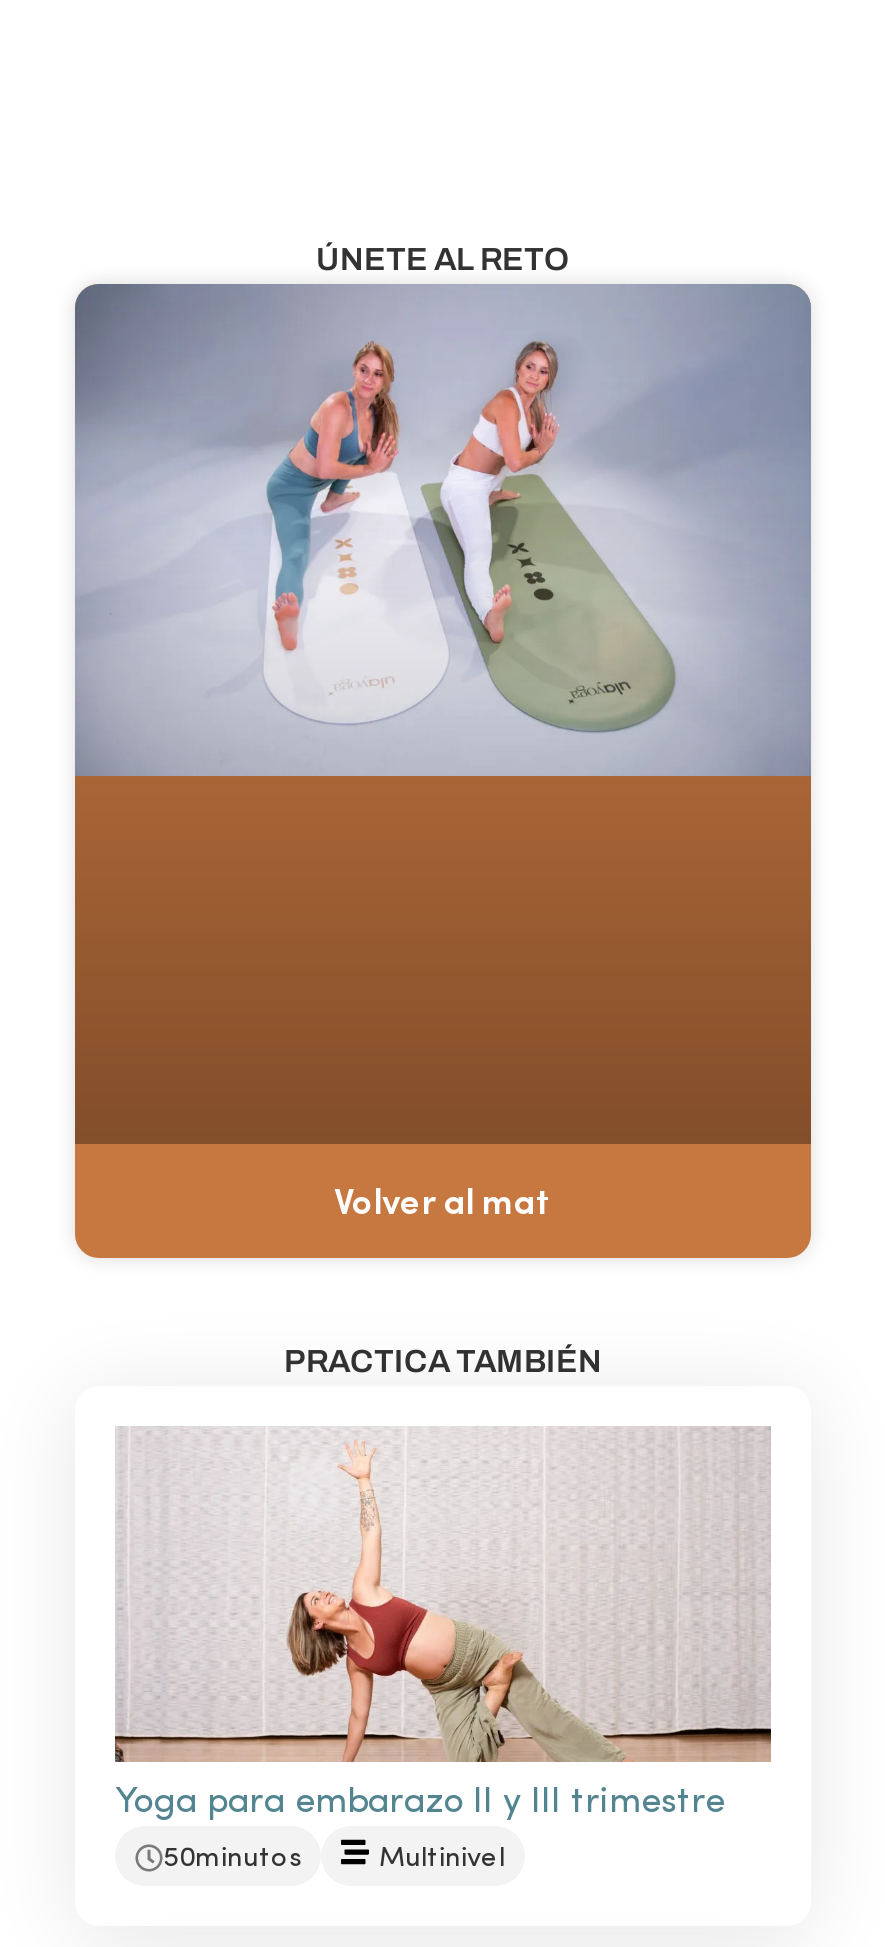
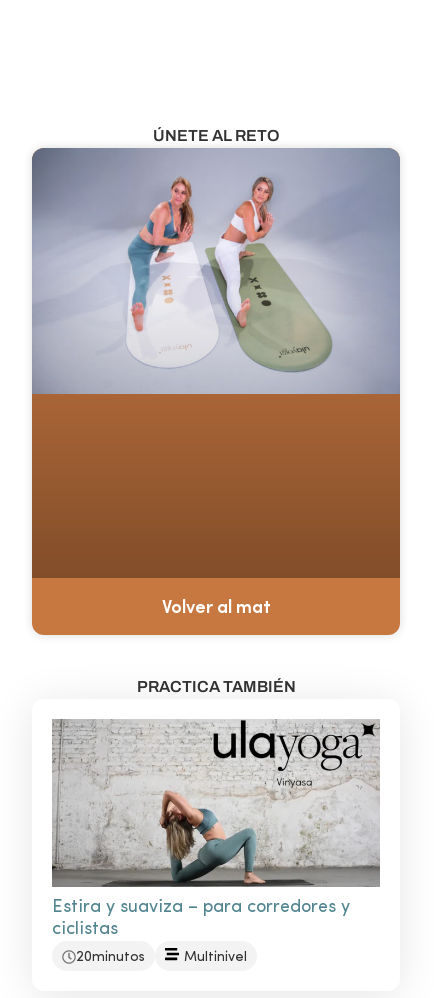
[115,1428,773,1823] [image] | Yoga para embarazo II y III trimestre -> [52,719,380,939] [image] | Estira y suaviza – para corredores y | ciclistas
[163,1845,301,1875] 50minutos -> [76,950,145,965] 20minutos

